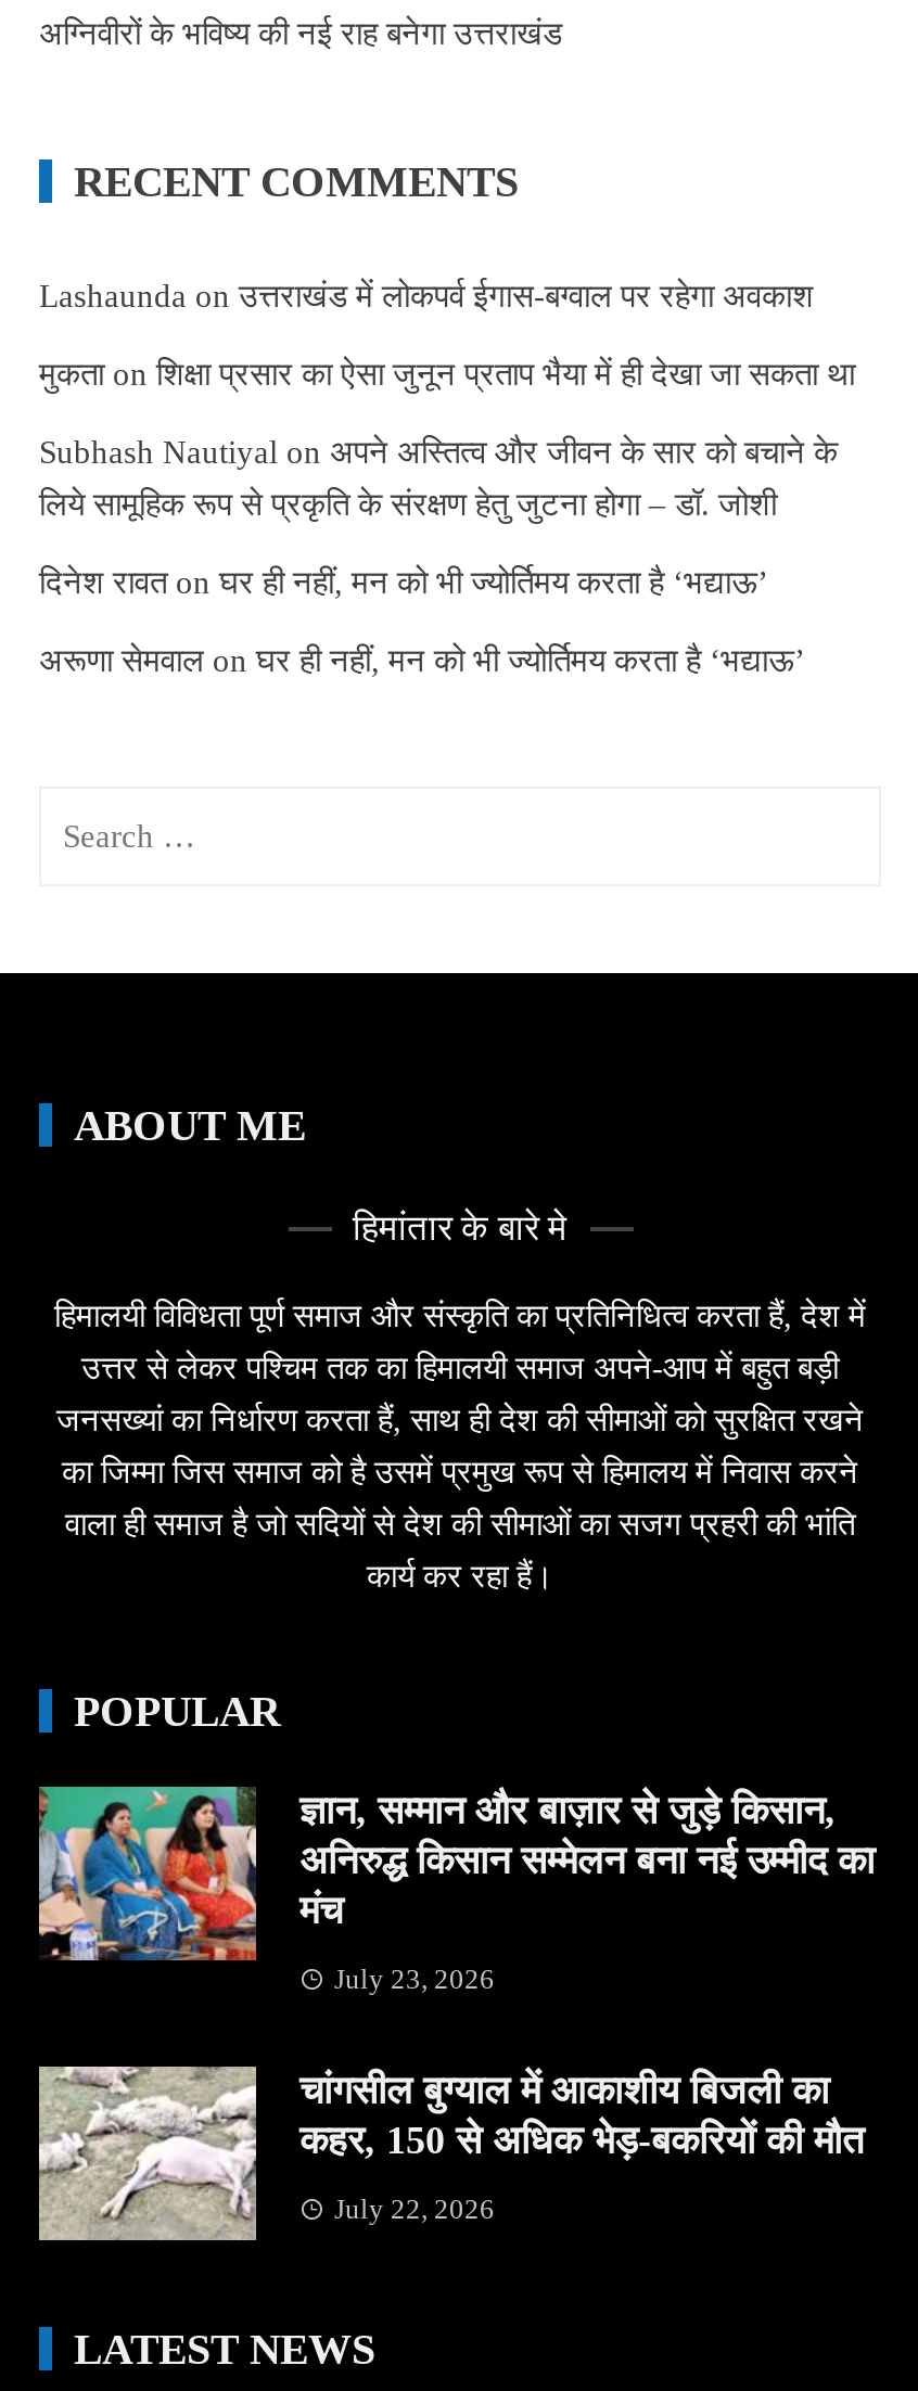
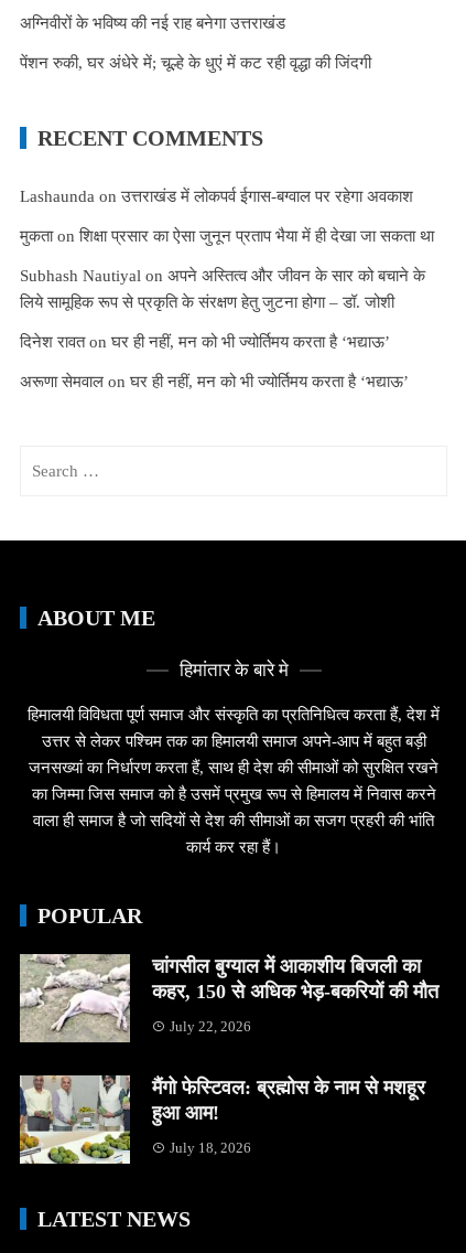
none -> [20,54,371,72] पेंशन रुकी, घर अंधेरे में; चूल्हे के धुएं में कट रही वृद्धा की जिंदगी
moved [39,157,866,1734] -> [20,126,440,928]: RECENT COMMENTS | Lashaunda on उत्तराखंड में लोकपर्व ईगास-बग्वाल पर रहेगा अवकाश | मुकता on शिक्षा प्रसार का ऐसा जुनून प्रताप भैया में ही देखा जा सकता था | ... | कार्य कर रहा हैं। | POPULAR
[39,1786,875,1995] [image] | ज्ञान, सम्मान और बाज़ार से जुड़े किसान, | अनिरुद्ध किसान सम्मेलन बना नई उम्मीद का | मंच | July 23, 2026 -> none
moved [35,2063,864,2243] -> [18,953,438,1045]: [image] | चांगसील बुग्याल में आकाशीय बिजली का | कहर, 150 से अधिक भेड़-बकरियों की मौत | July 22, 2026
none -> [19,1075,425,1165] [image] | मैंगो फेस्टिवल: ब्रह्मोस के नाम से मशहूर | हुआ आम! | July 18, 2026

